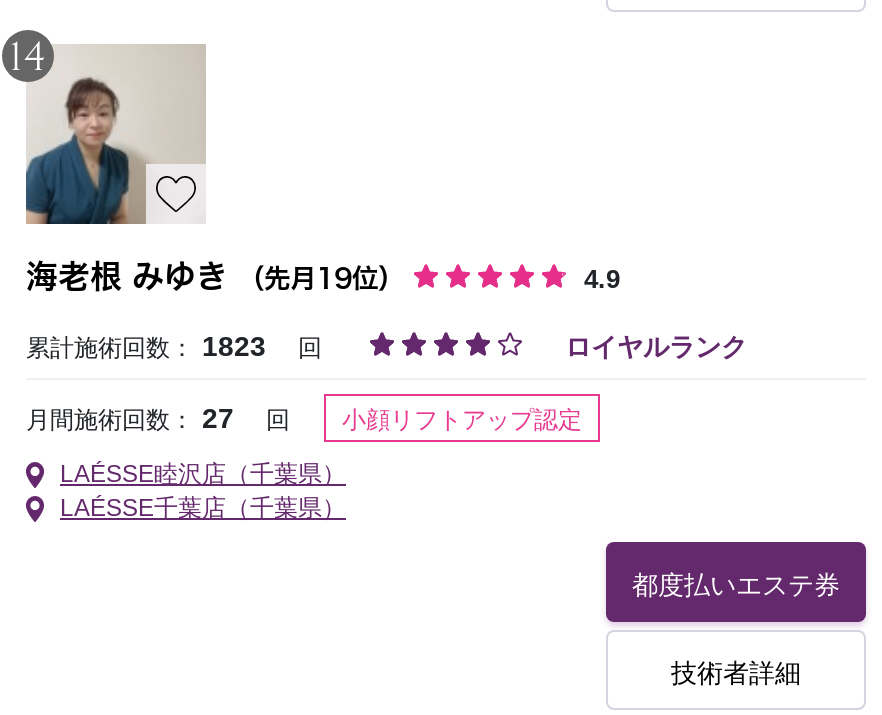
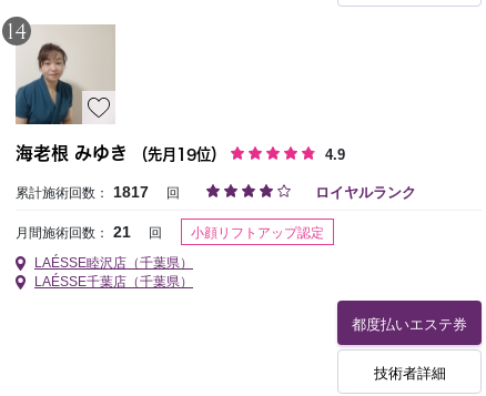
[26,329,322,361] 累計施術回数： 1823 回 -> [16,183,180,200] 累計施術回数： 1817 回
[26,401,290,433] 月間施術回数： 27 回 -> [16,223,162,240] 月間施術回数： 21 回

